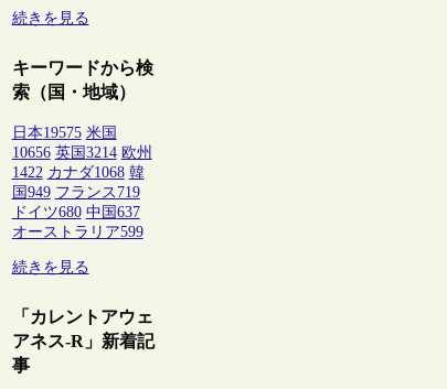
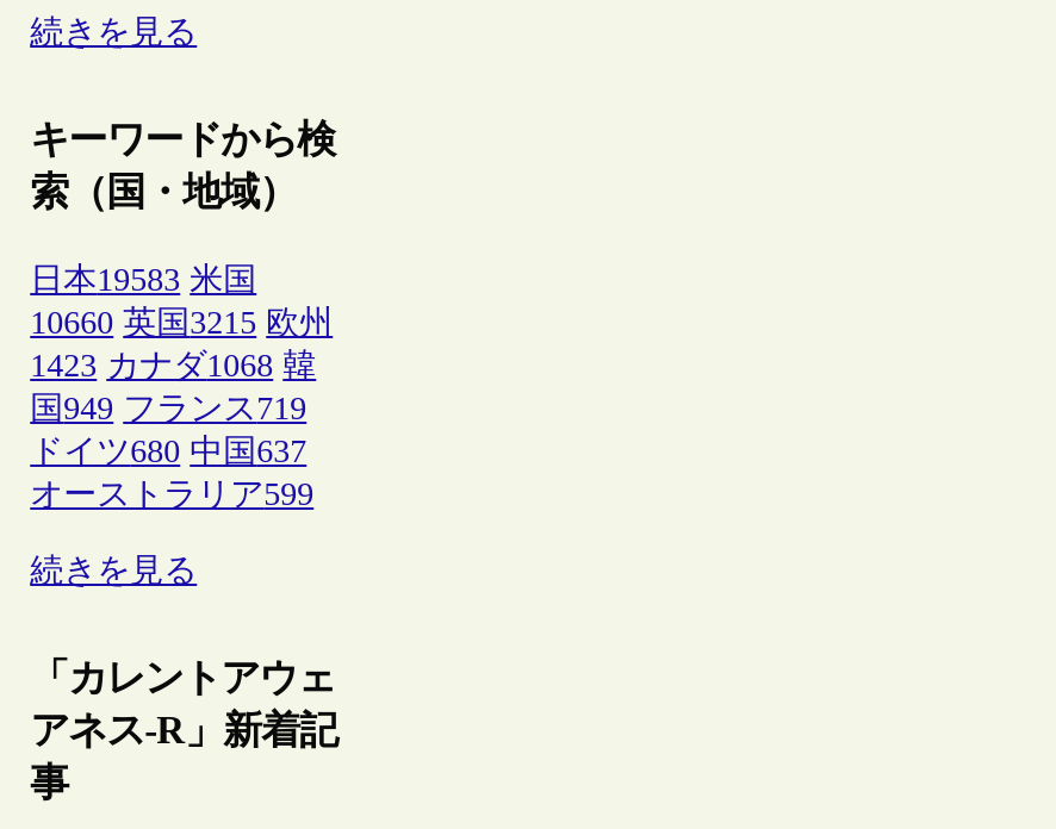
[12,124,117,141] 日本19575 米国 -> [30,261,256,297] 日本19583 米国
[12,144,152,160] 10656 英国3214 欧州 -> [30,304,333,340] 10660 英国3215 欧州
[12,164,144,180] 1422 カナダ1068 韓 -> [30,347,316,383] 1423 カナダ1068 韓

